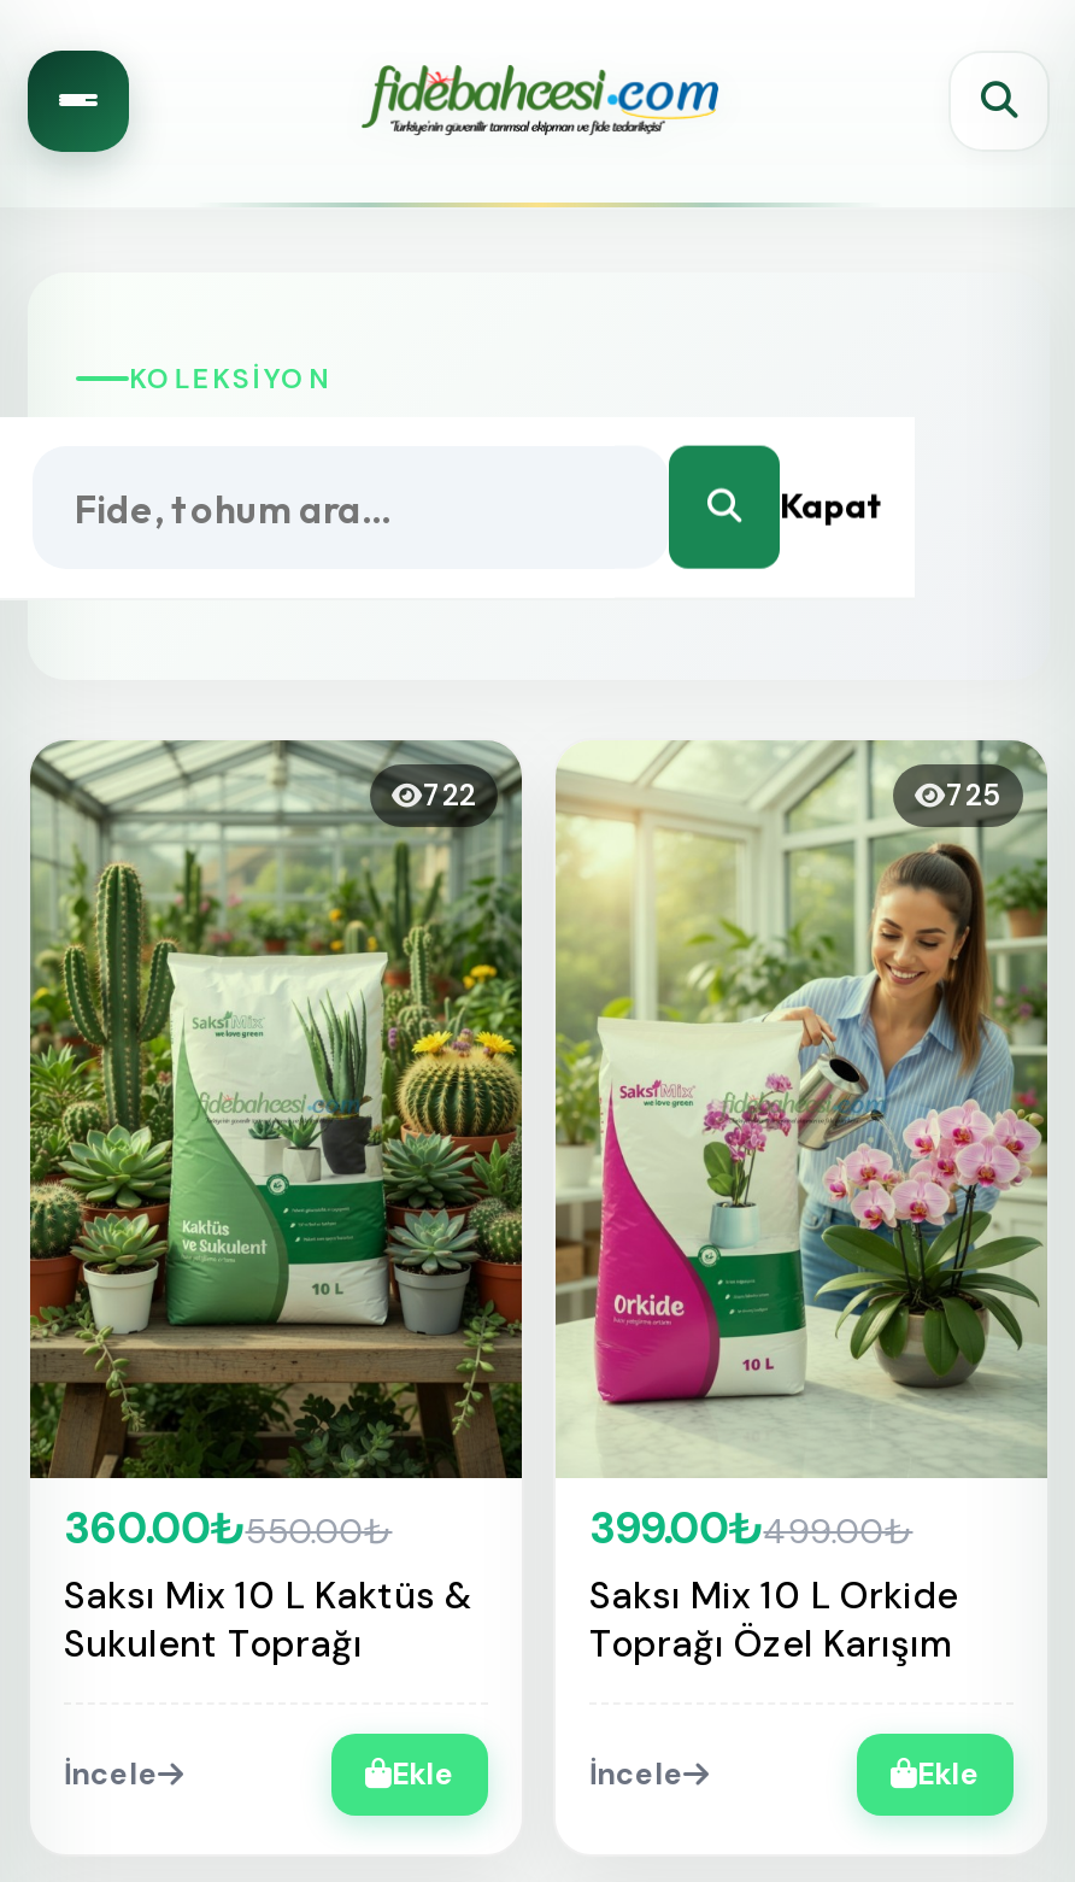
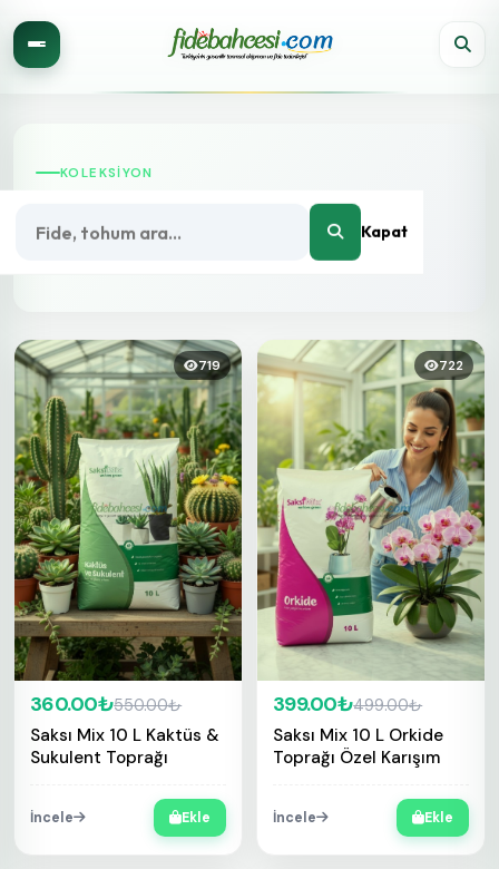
[423,775,476,814] 722 -> [198,356,221,374] 719
[946,775,1001,814] 725 -> [439,356,463,374] 722

